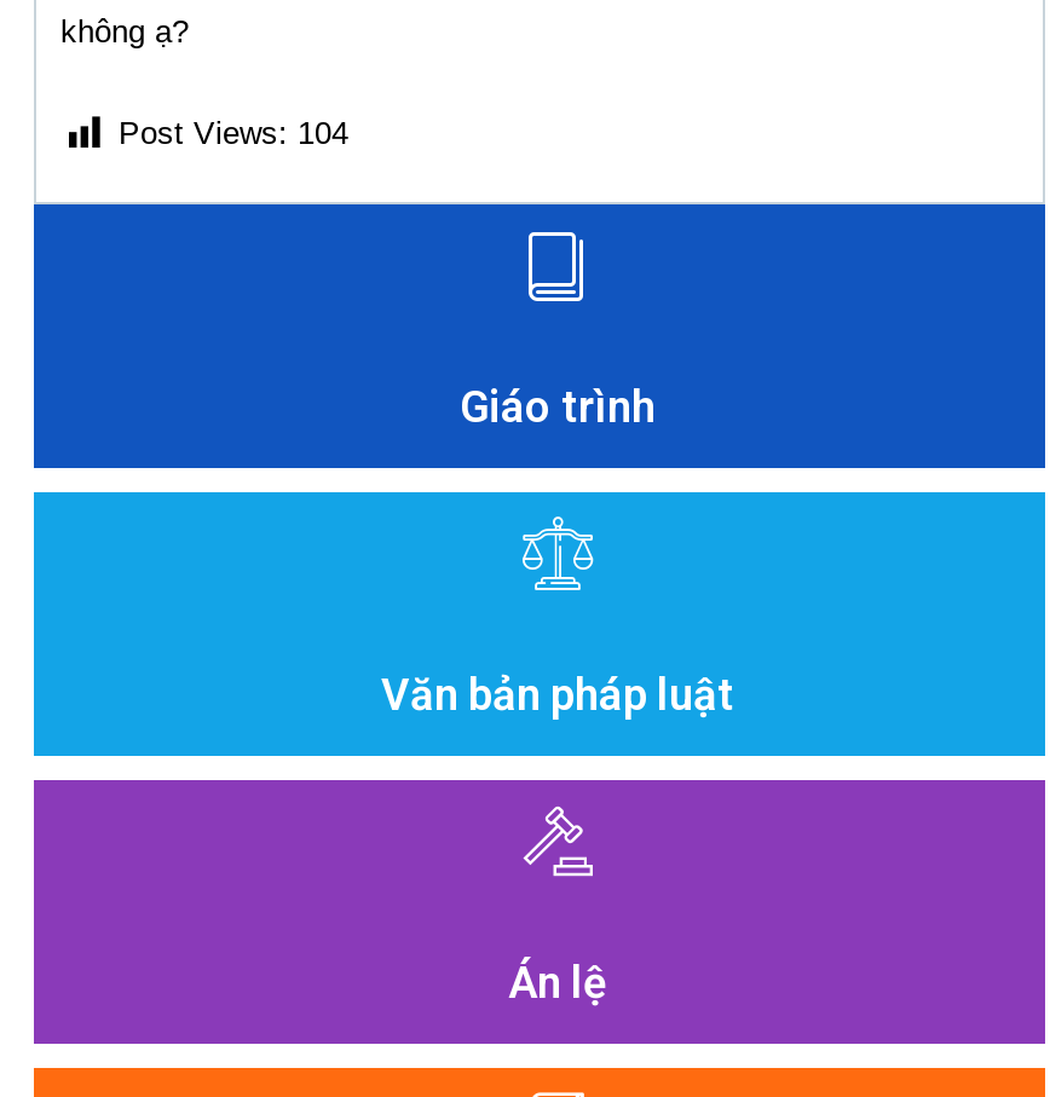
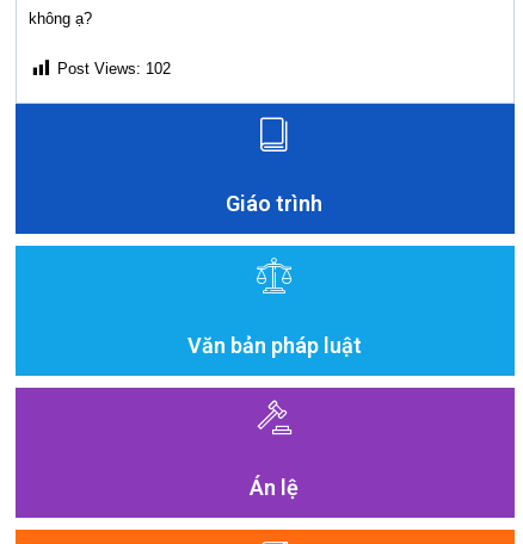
[119,115,348,151] Post Views: 104 -> [57,60,171,78] Post Views: 102

